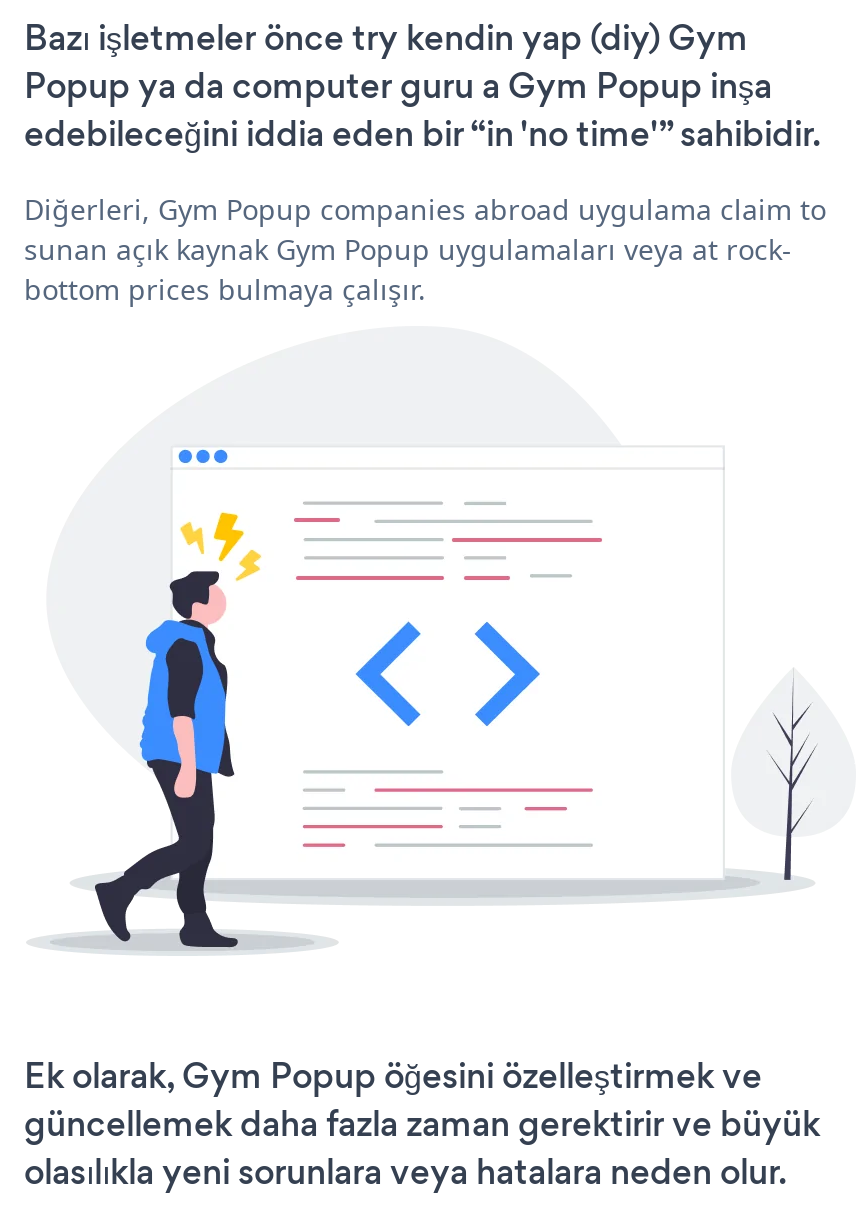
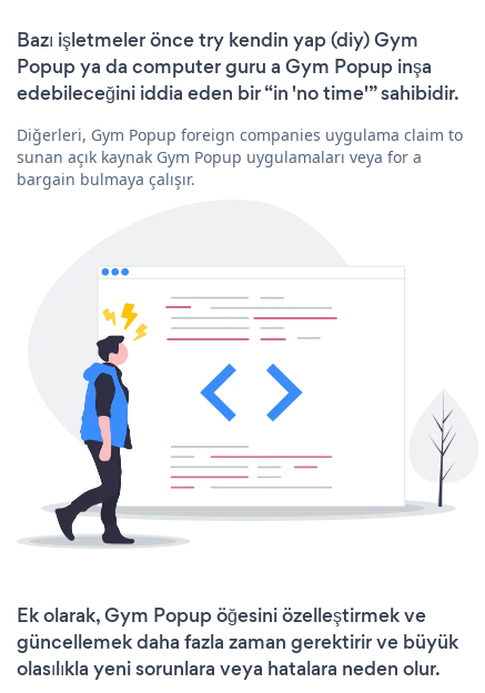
[24,189,826,307] Diğerleri, Gym Popup companies abroad uygulama claim to | sunan açık kaynak Gym Popup uygulamaları veya at rock- | bottom prices bulmaya çalışır. -> [17,124,463,189] Diğerleri, Gym Popup foreign companies uygulama claim to | sunan açık kaynak Gym Popup uygulamaları veya for a | bargain bulmaya çalışır.

